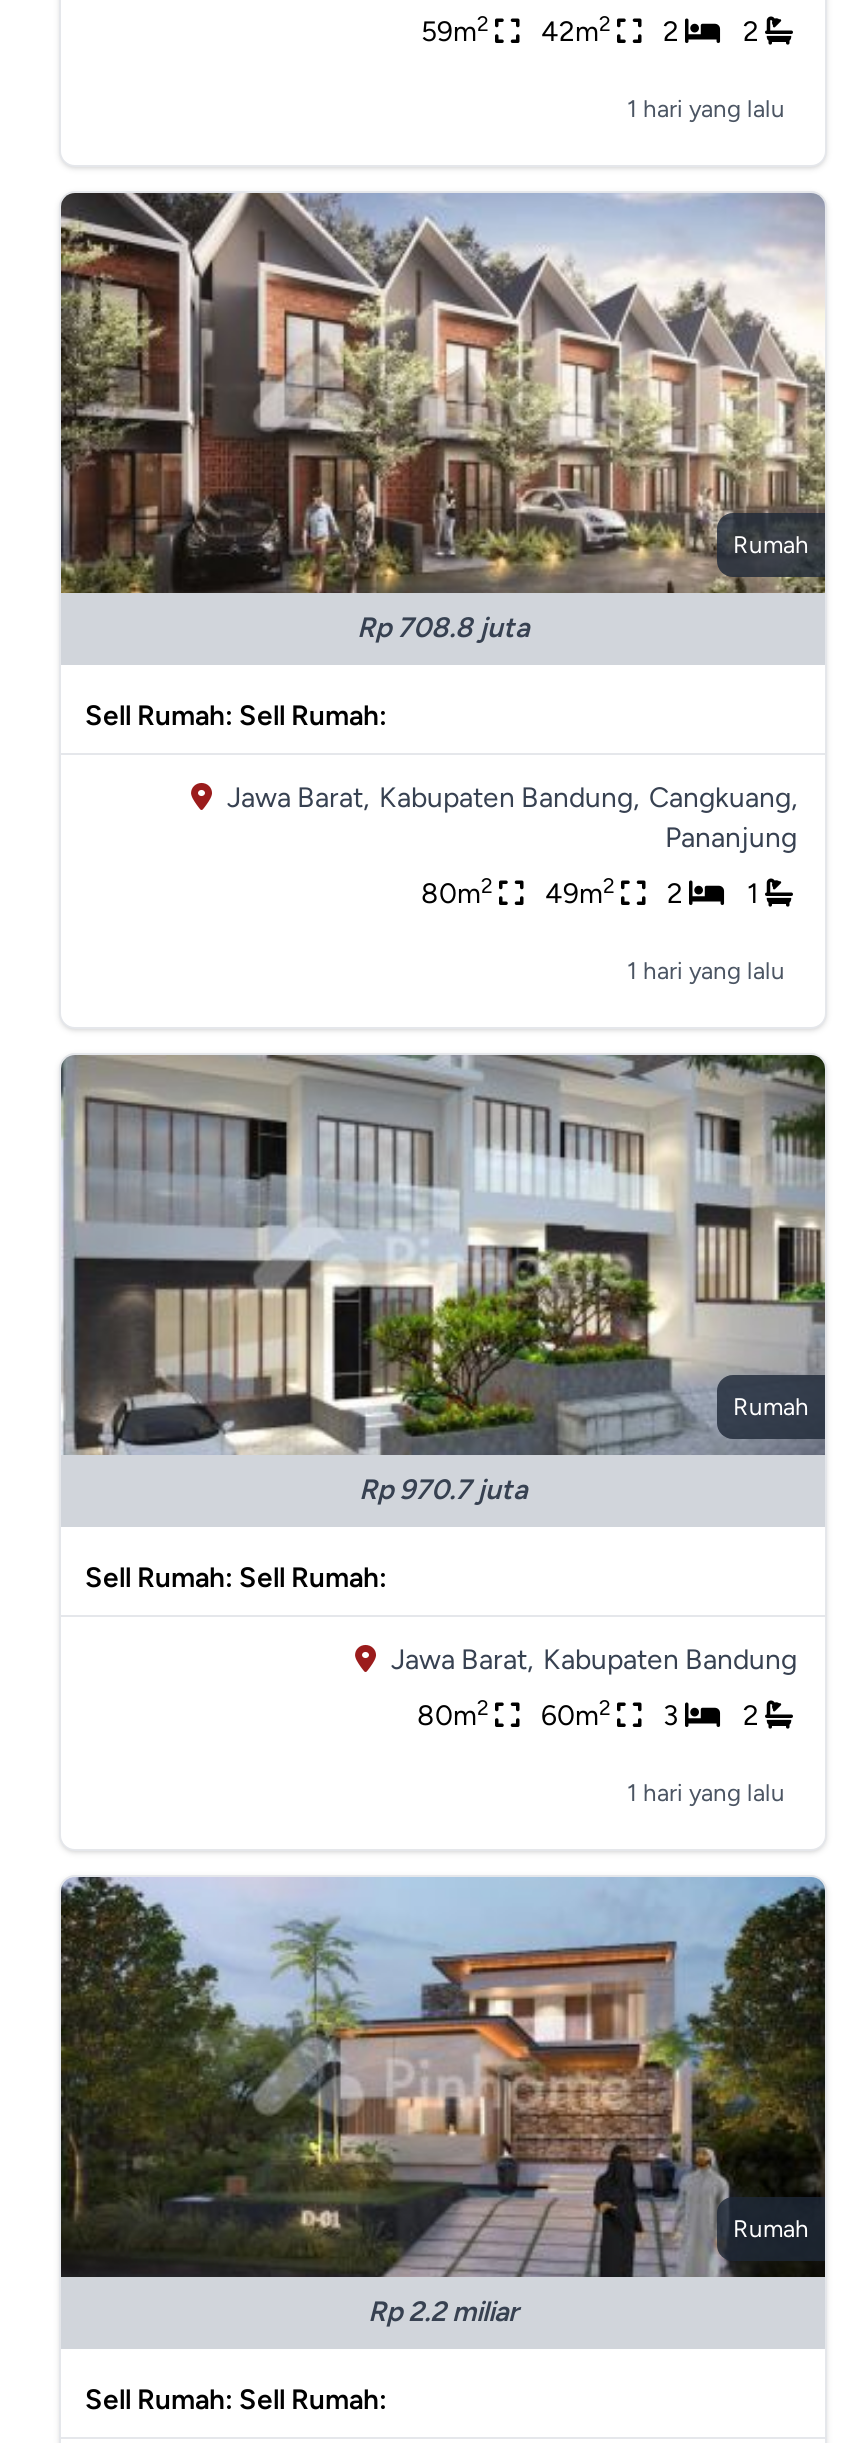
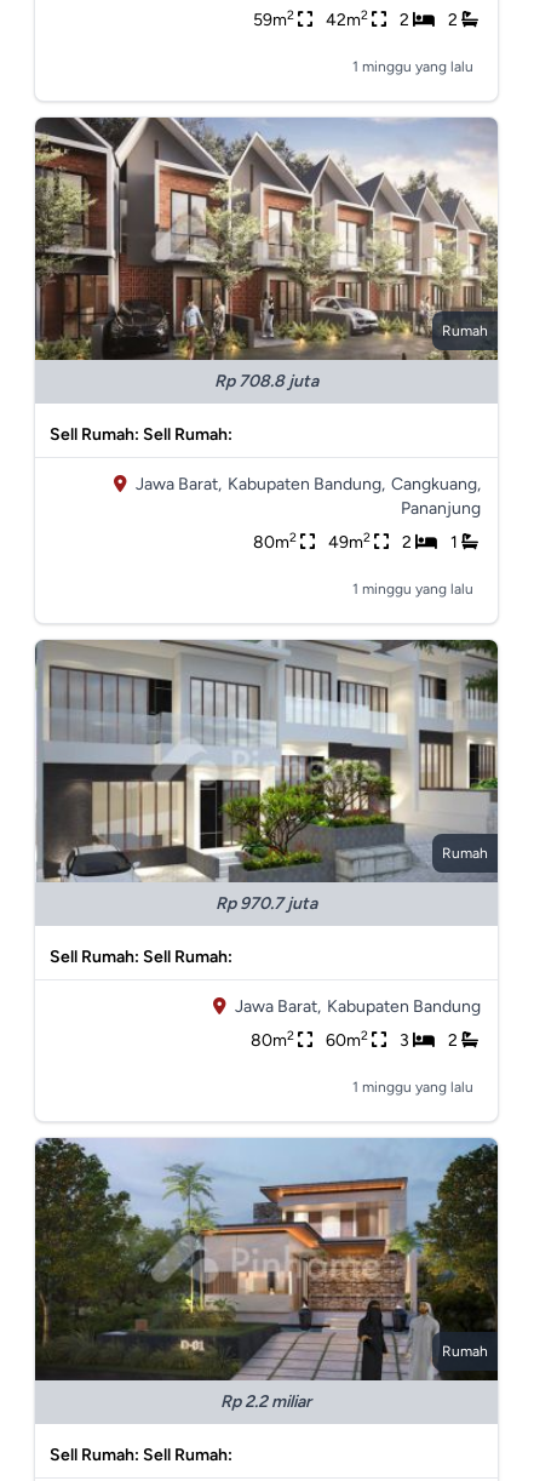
[627,95,785,123] 1 hari yang lalu -> [352,58,473,75] 1 minggu yang lalu
[627,957,785,985] 1 hari yang lalu -> [352,581,473,597] 1 minggu yang lalu
[627,1779,785,1807] 1 hari yang lalu -> [352,1079,473,1096] 1 minggu yang lalu

